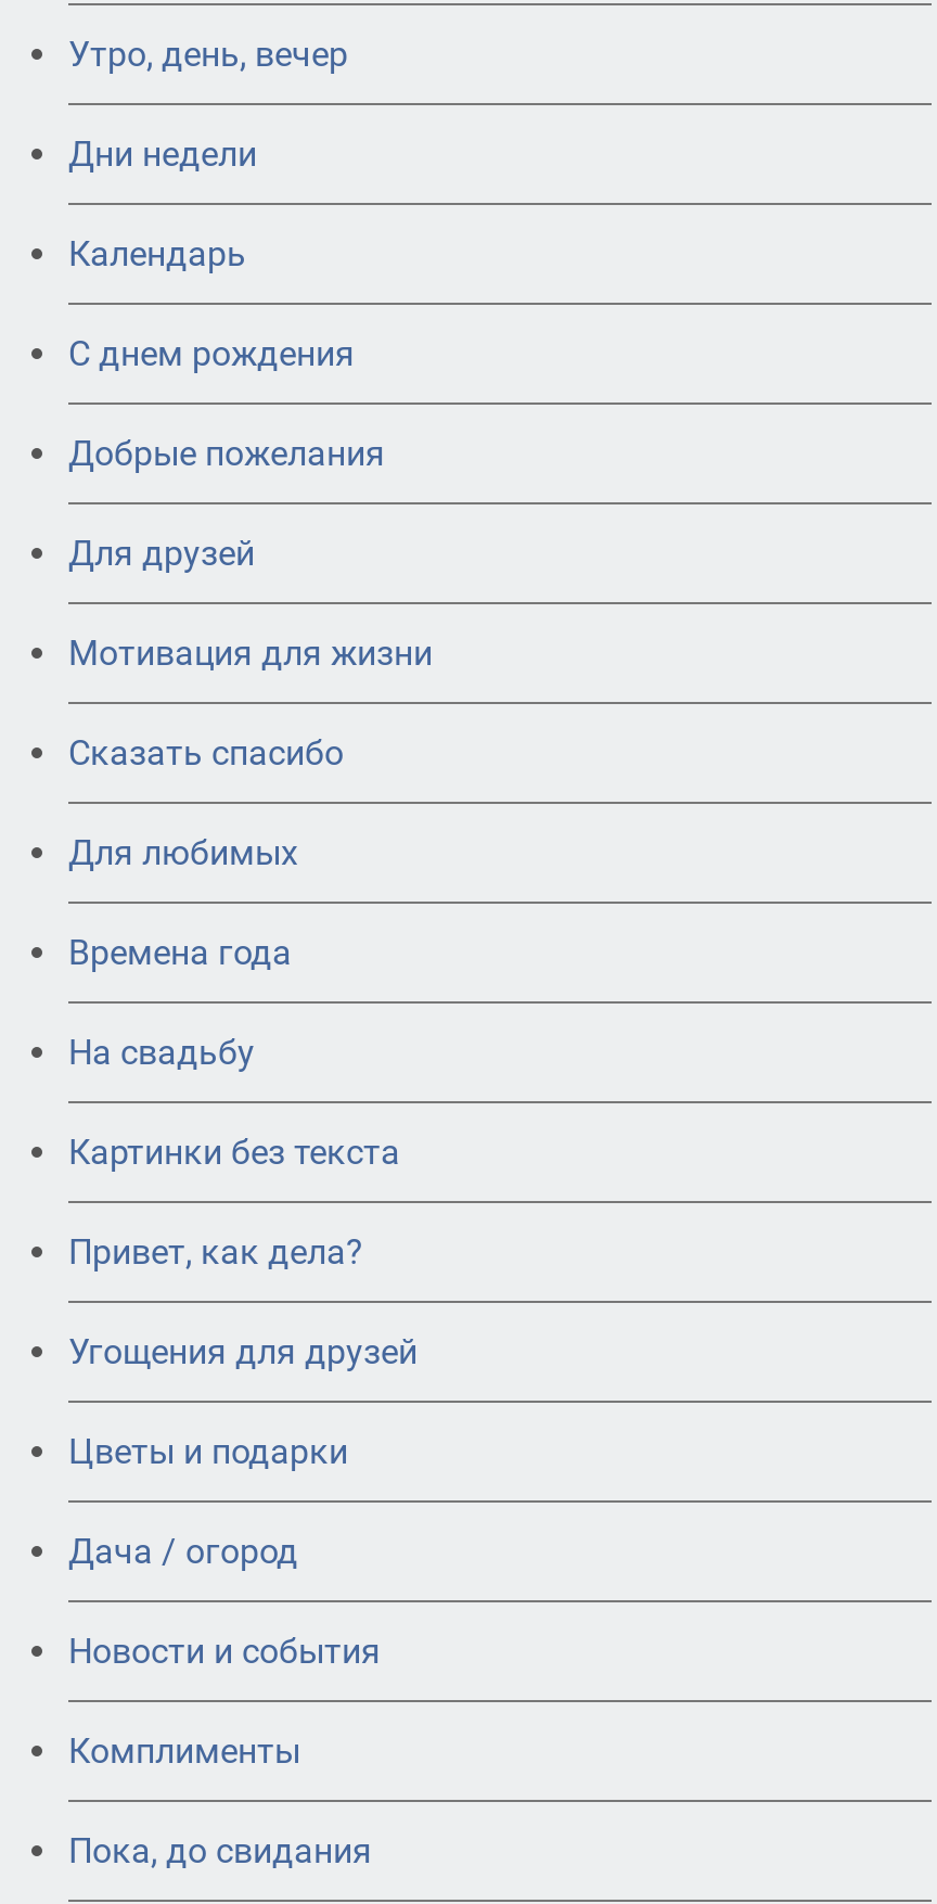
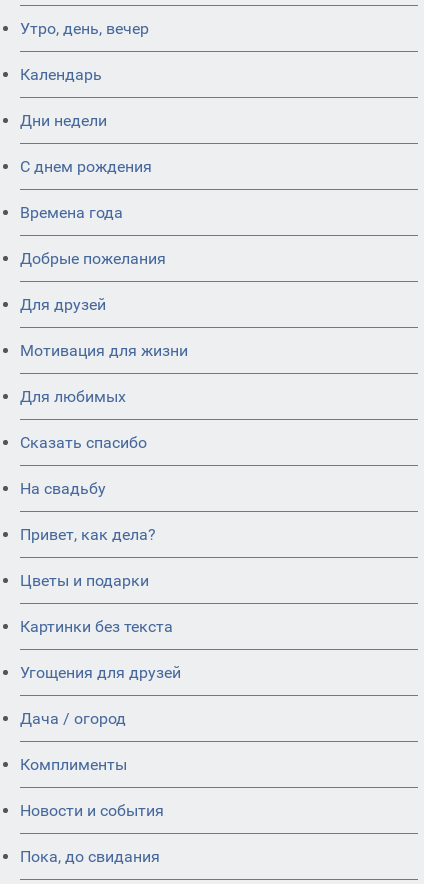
moved [68,133,257,175] -> [20,111,107,130]: Дни недели
moved [68,233,246,274] -> [20,65,102,84]: Календарь
moved [68,433,433,674] -> [20,249,188,360]: Добрые пожелания | Для друзей | Мотивация для жизни
moved [68,732,344,774] -> [20,433,147,452]: Сказать спасибо
moved [68,932,292,973] -> [20,203,123,222]: Времена года
moved [68,1132,400,1173] -> [20,617,173,636]: Картинки без текста
moved [68,1231,363,1273] -> [20,525,156,544]: Привет, как дела?
moved [68,1331,418,1372] -> [20,663,181,682]: Угощения для друзей
moved [68,1431,348,1472] -> [20,571,149,590]: Цветы и подарки
moved [68,1631,381,1672] -> [20,801,164,820]: Новости и события
moved [68,1730,300,1772] -> [20,755,127,774]: Комплименты

